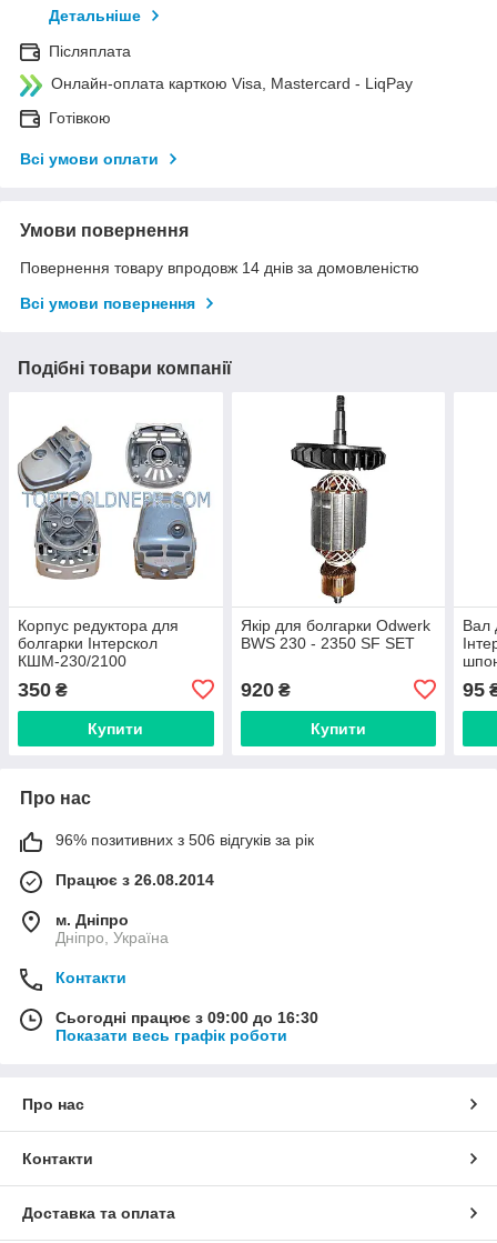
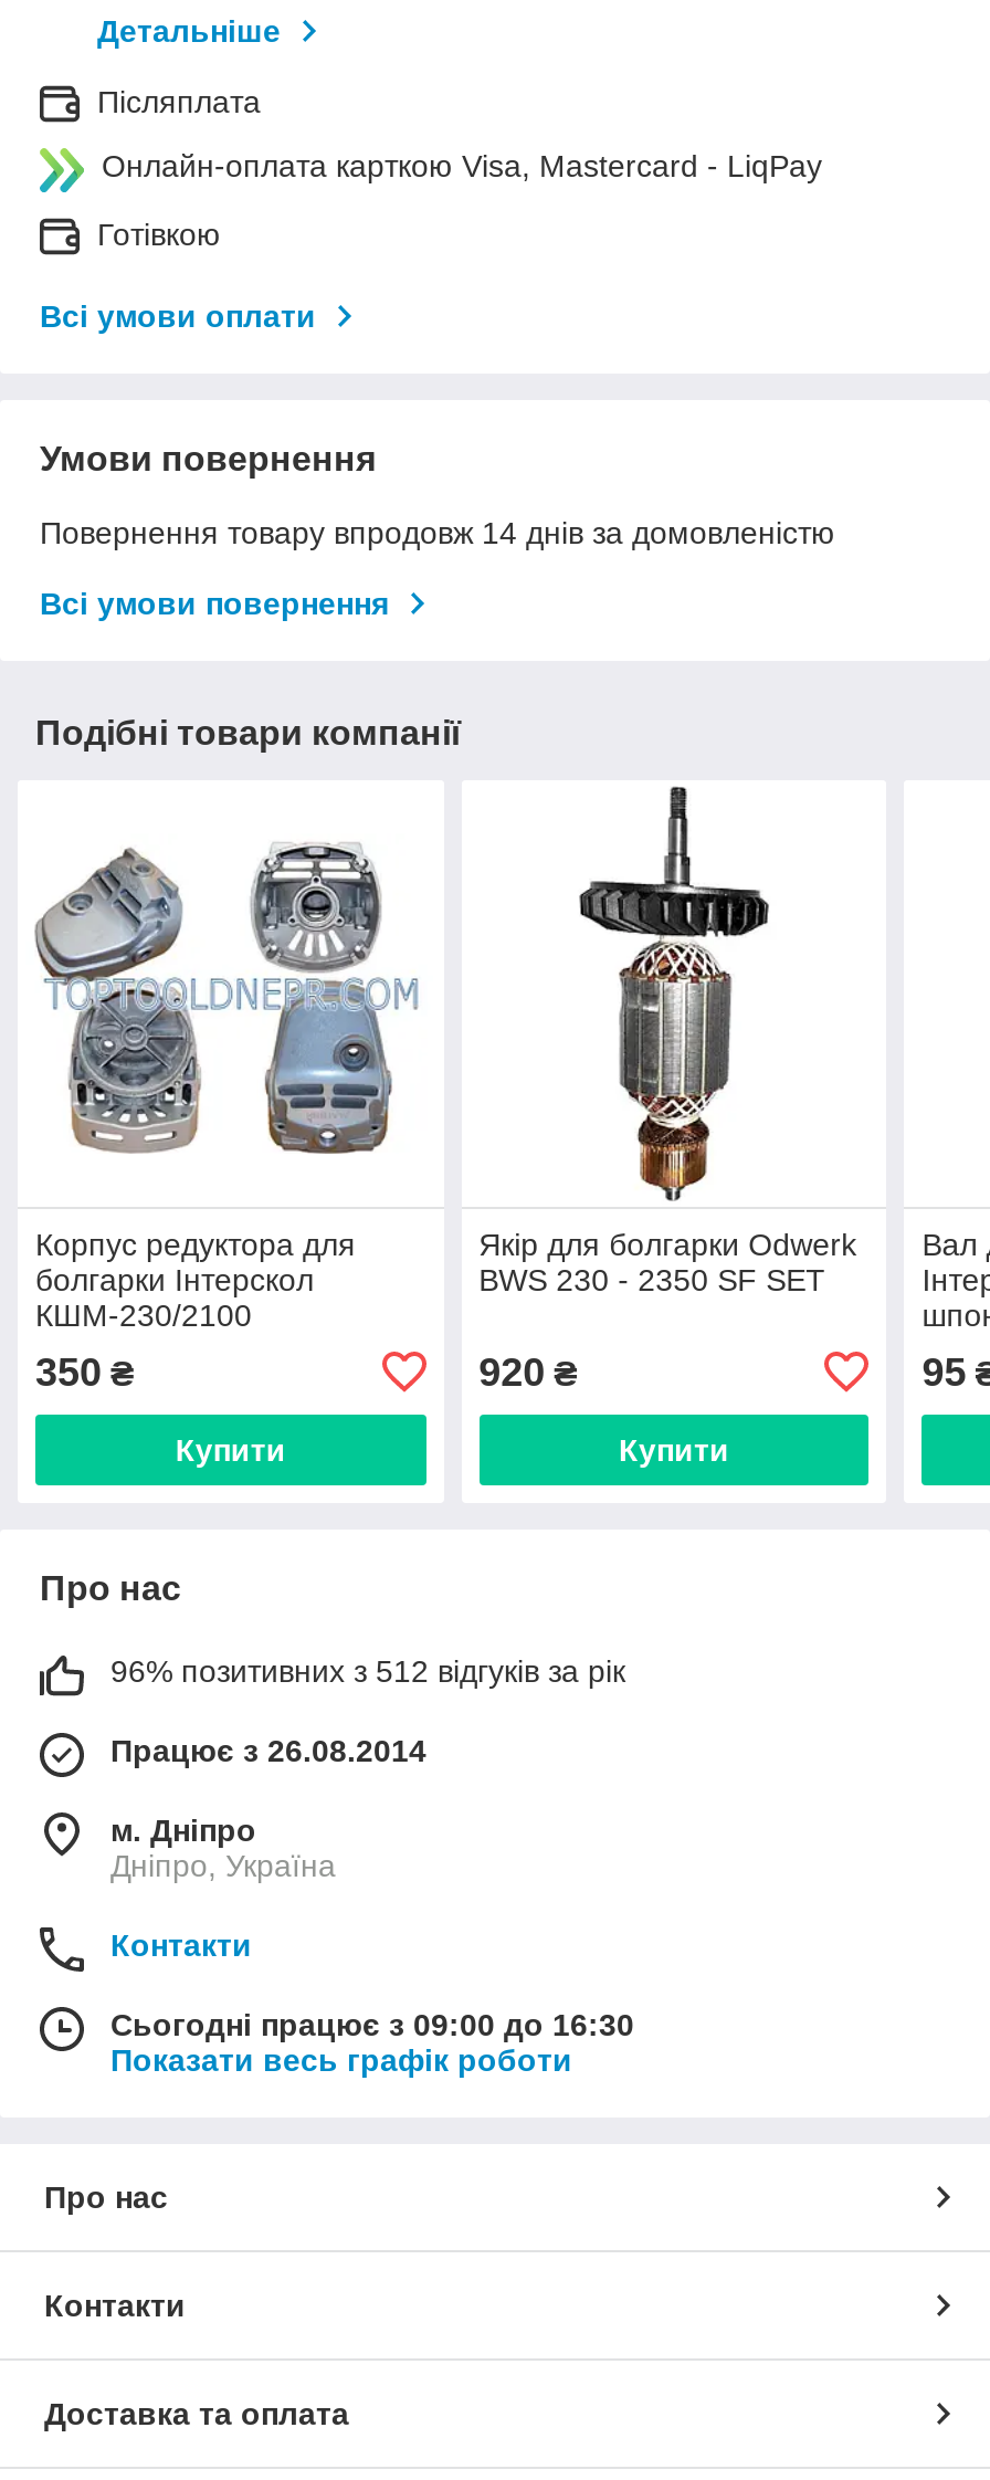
[55,831,314,848] 96% позитивних з 506 відгуків за рік -> [110,1653,625,1688] 96% позитивних з 512 відгуків за рік

